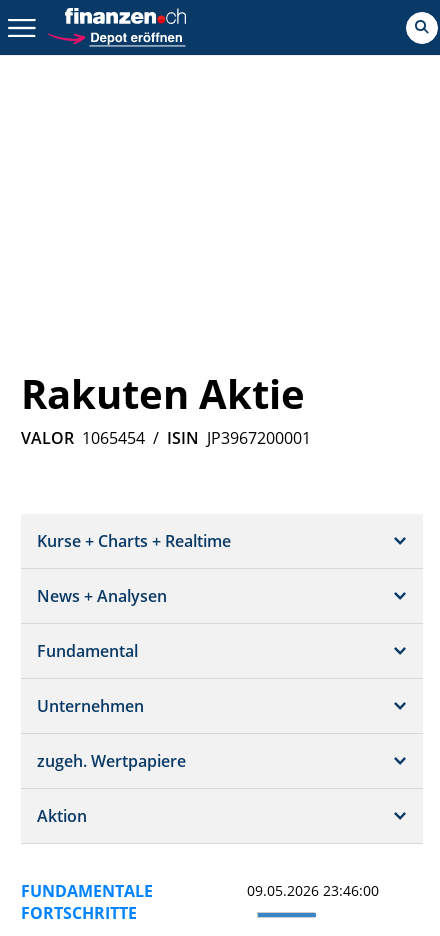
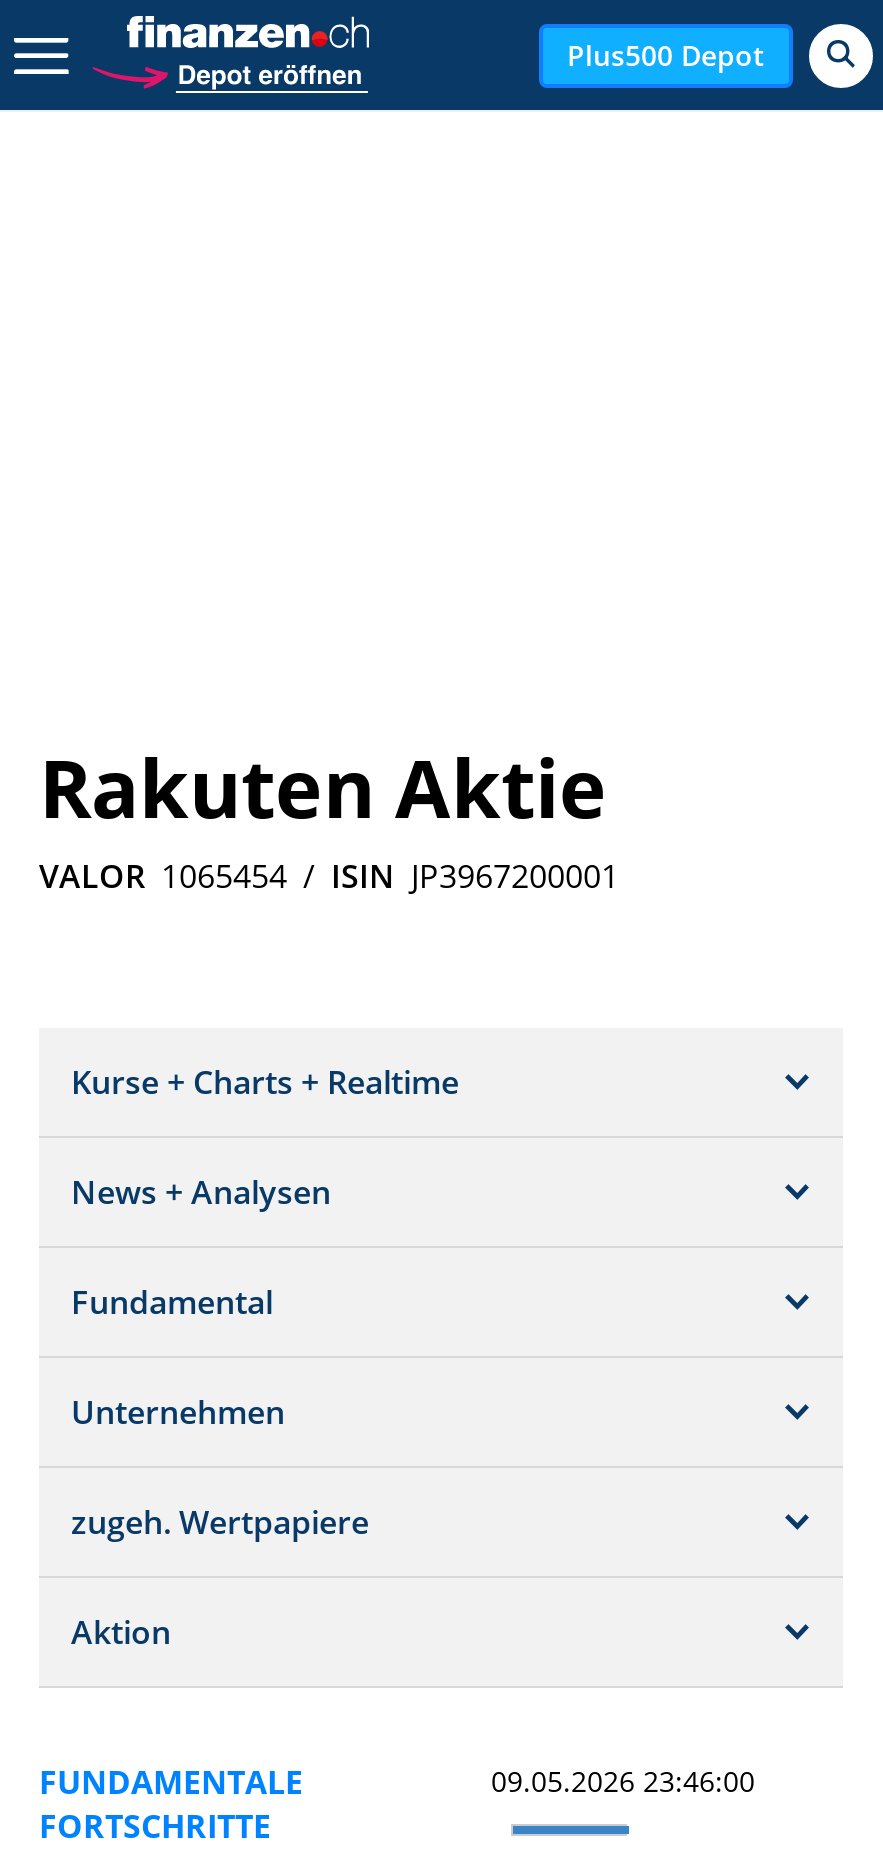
none -> [567,35,765,73] Plus500 Depot

